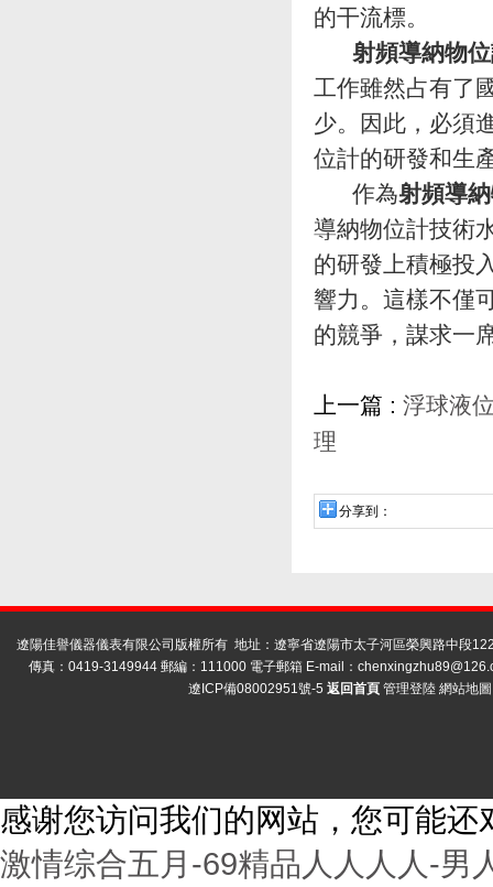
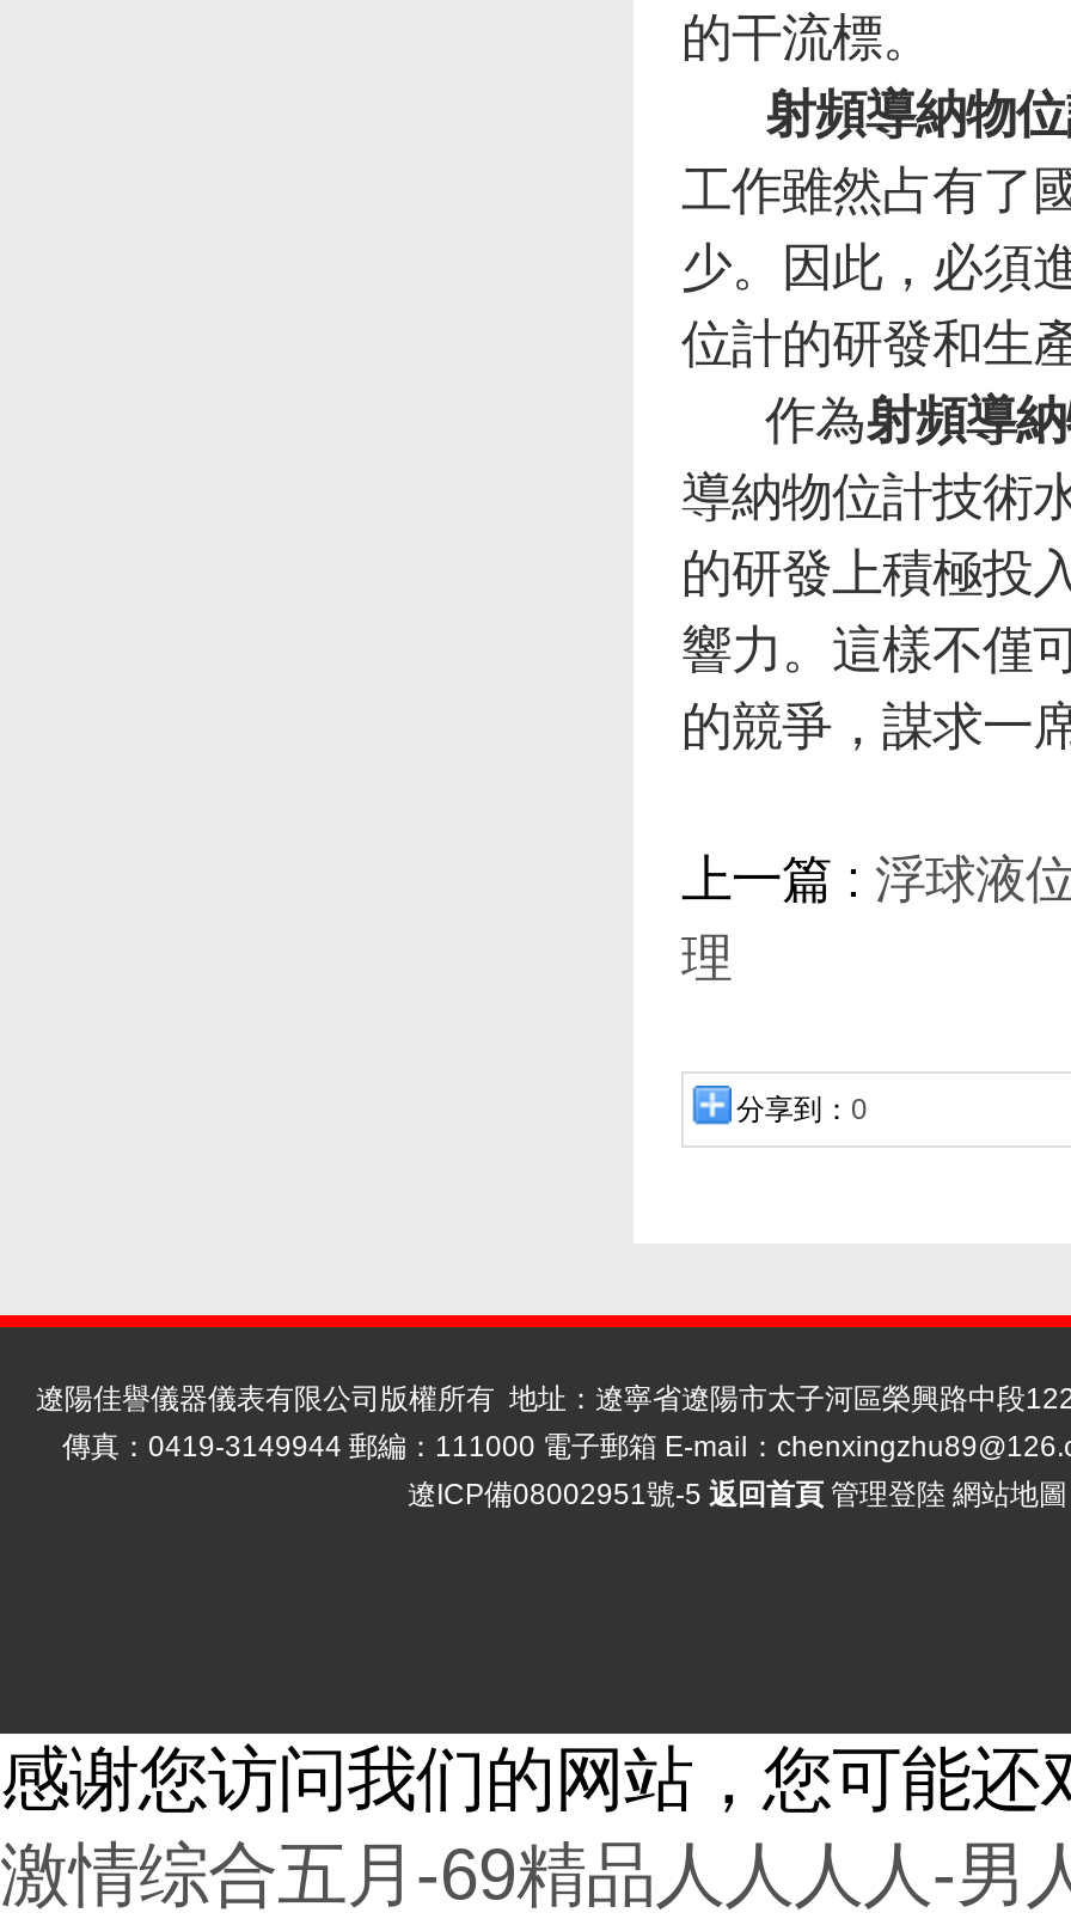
[339,504,392,519] 分享到： -> [736,1093,868,1126] 分享到：0

